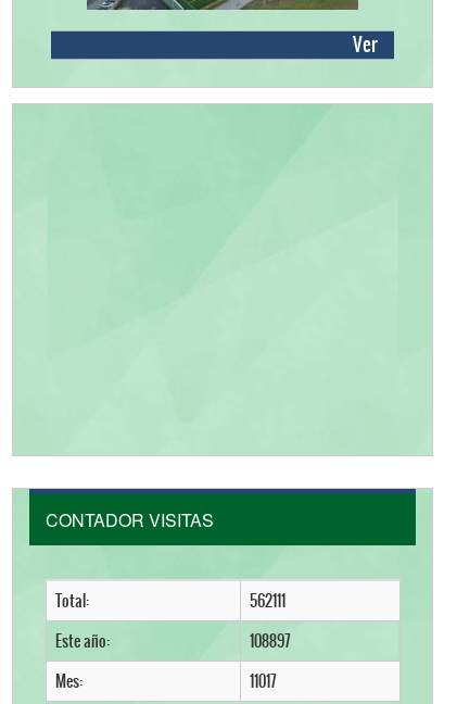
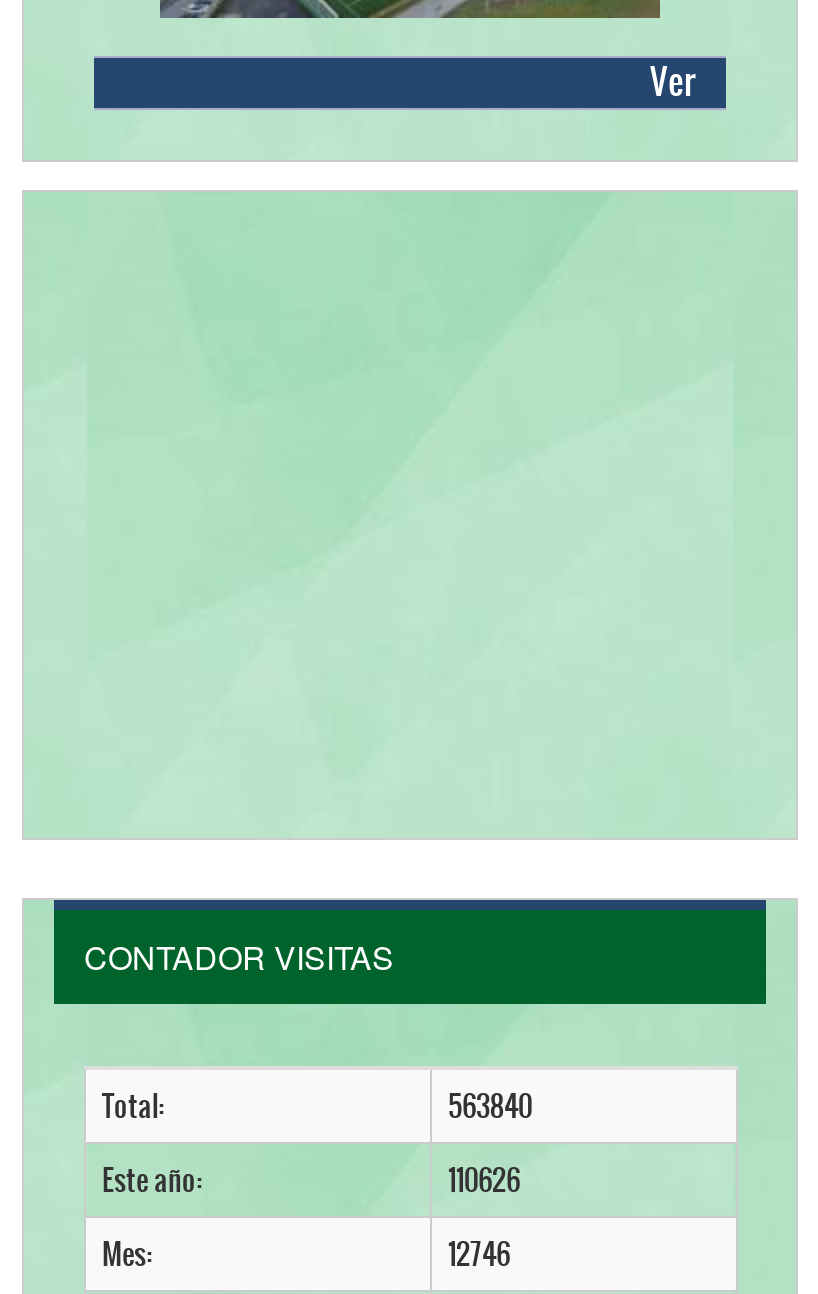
[250,589,285,613] 562111 -> [448,1085,532,1129] 563840
[250,629,291,653] 108897 -> [448,1159,520,1203] 110626
[250,670,277,694] 11017 -> [448,1233,510,1277] 12746

